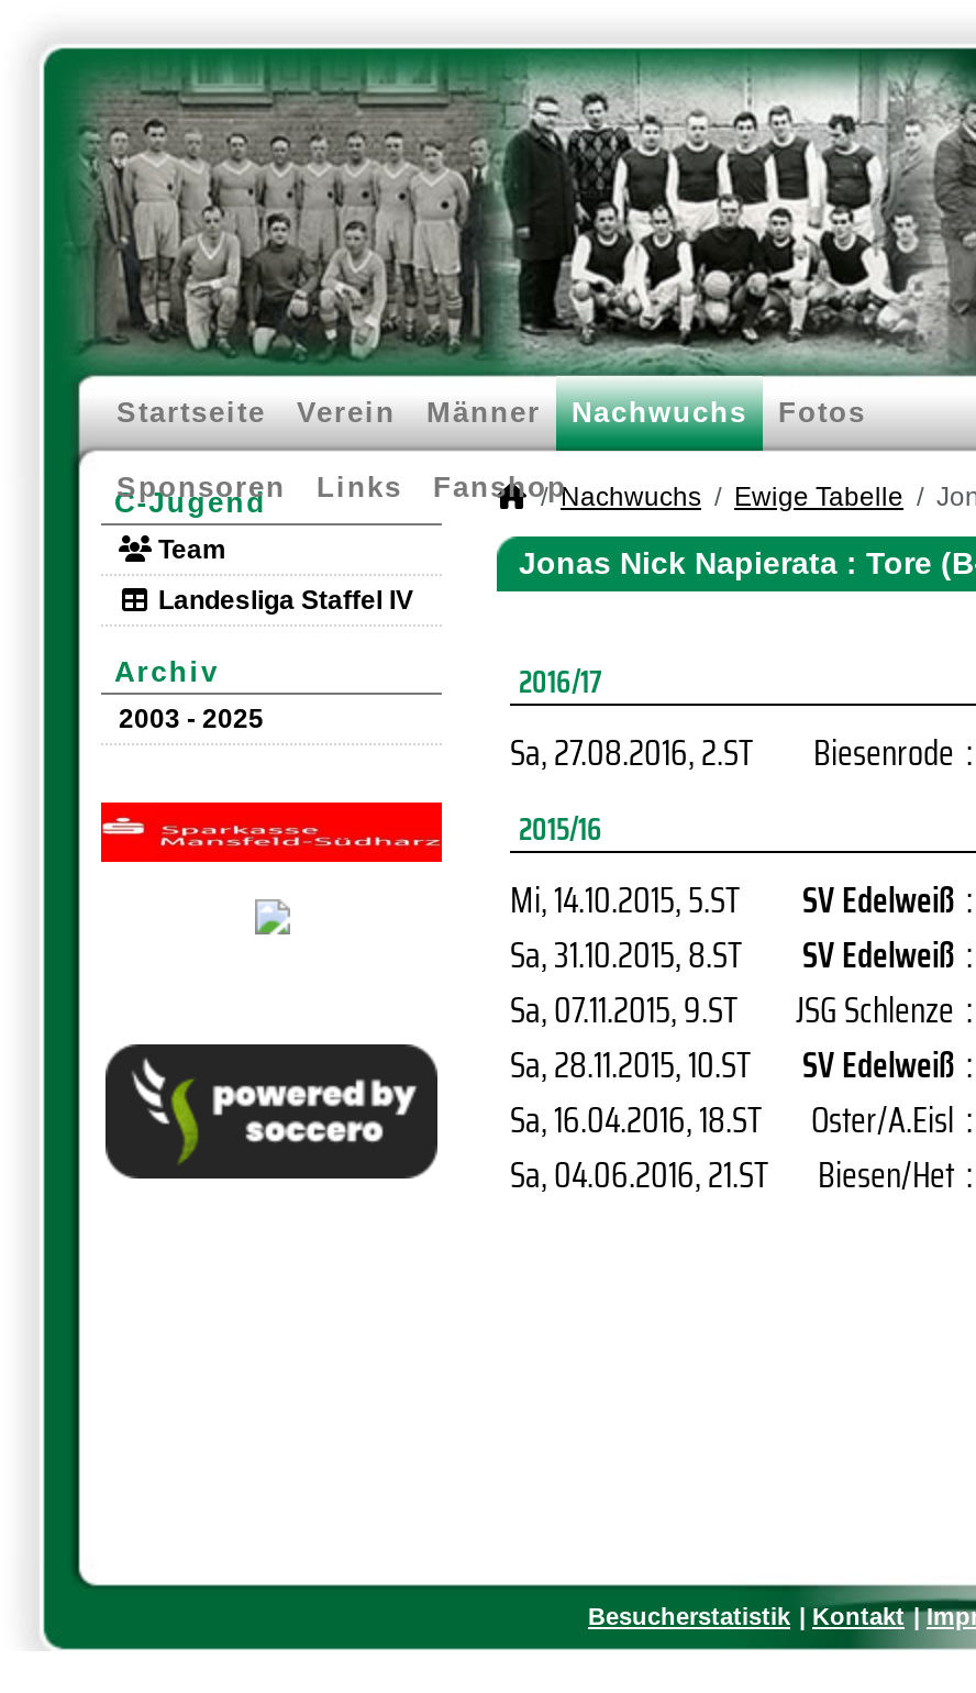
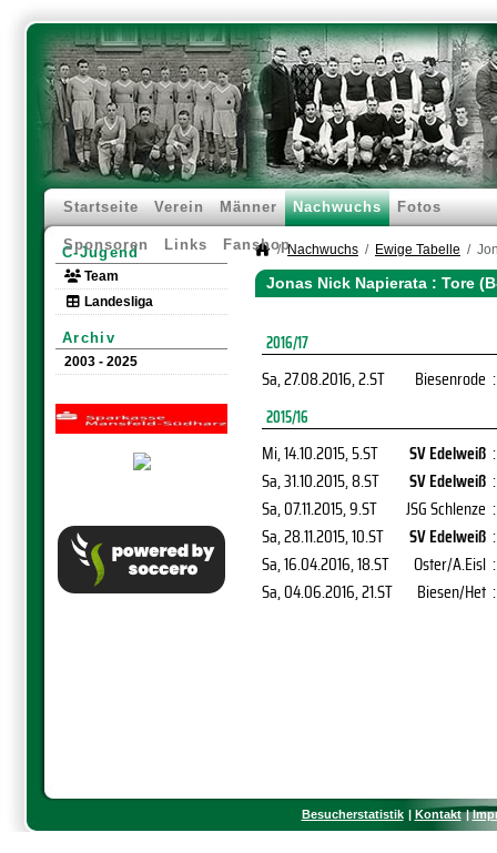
[152,585,413,616] Landesliga Staffel IV -> [81,294,153,309] Landesliga

